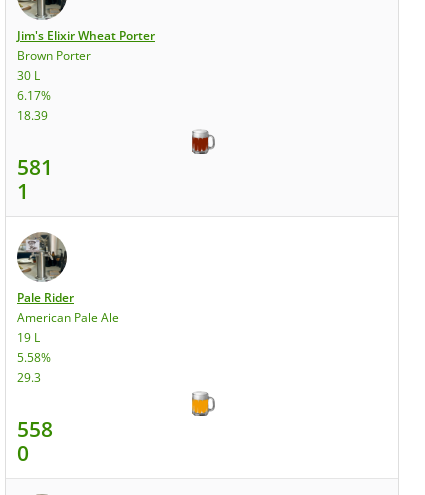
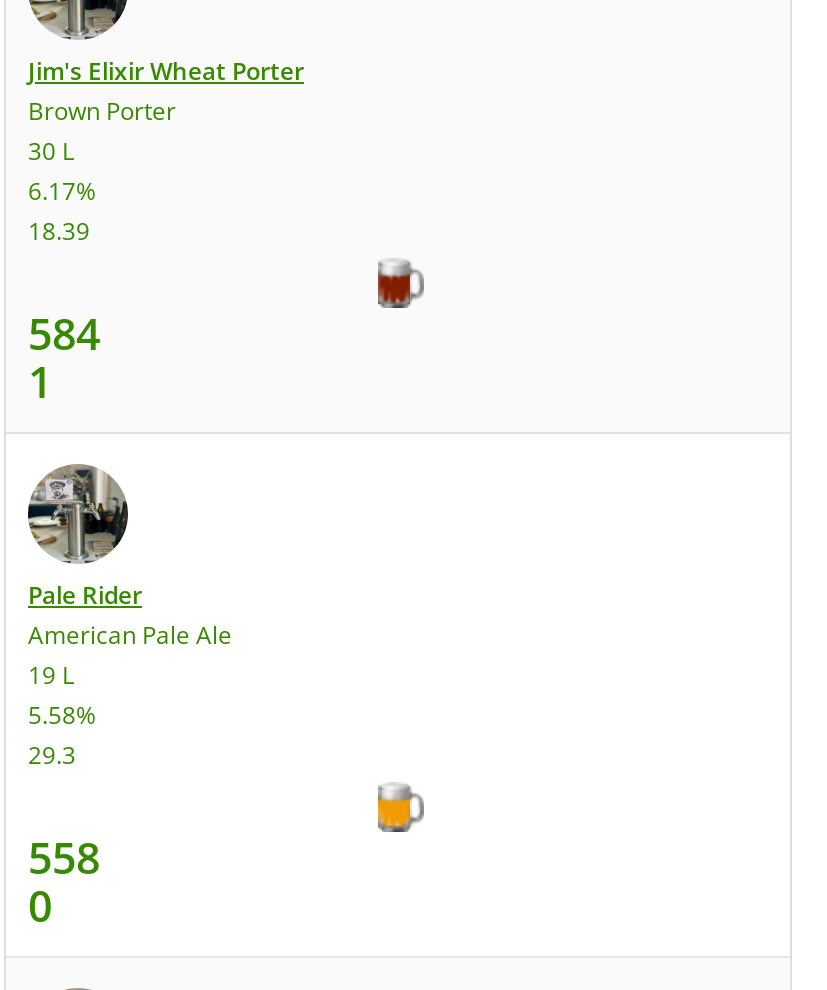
[17,152,53,181] 581 -> [28,304,100,362] 584

